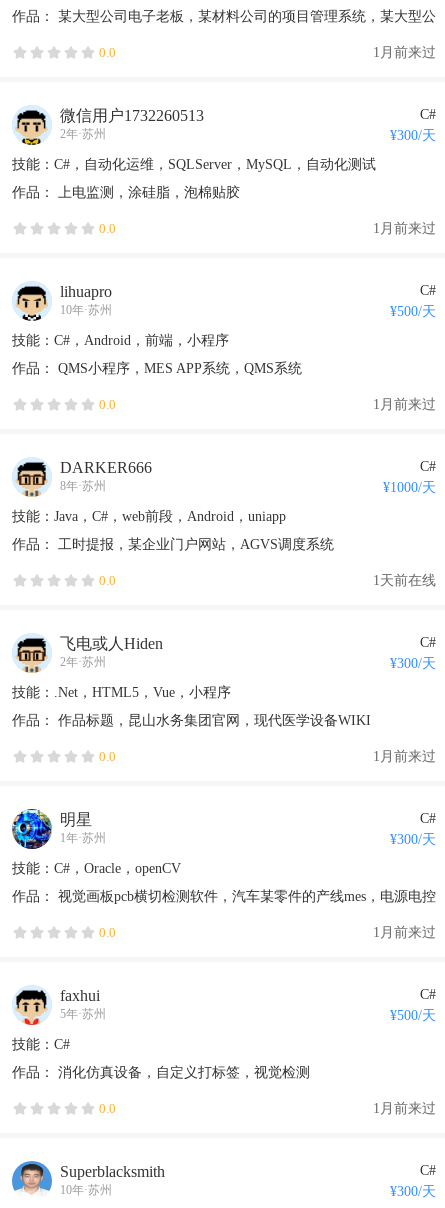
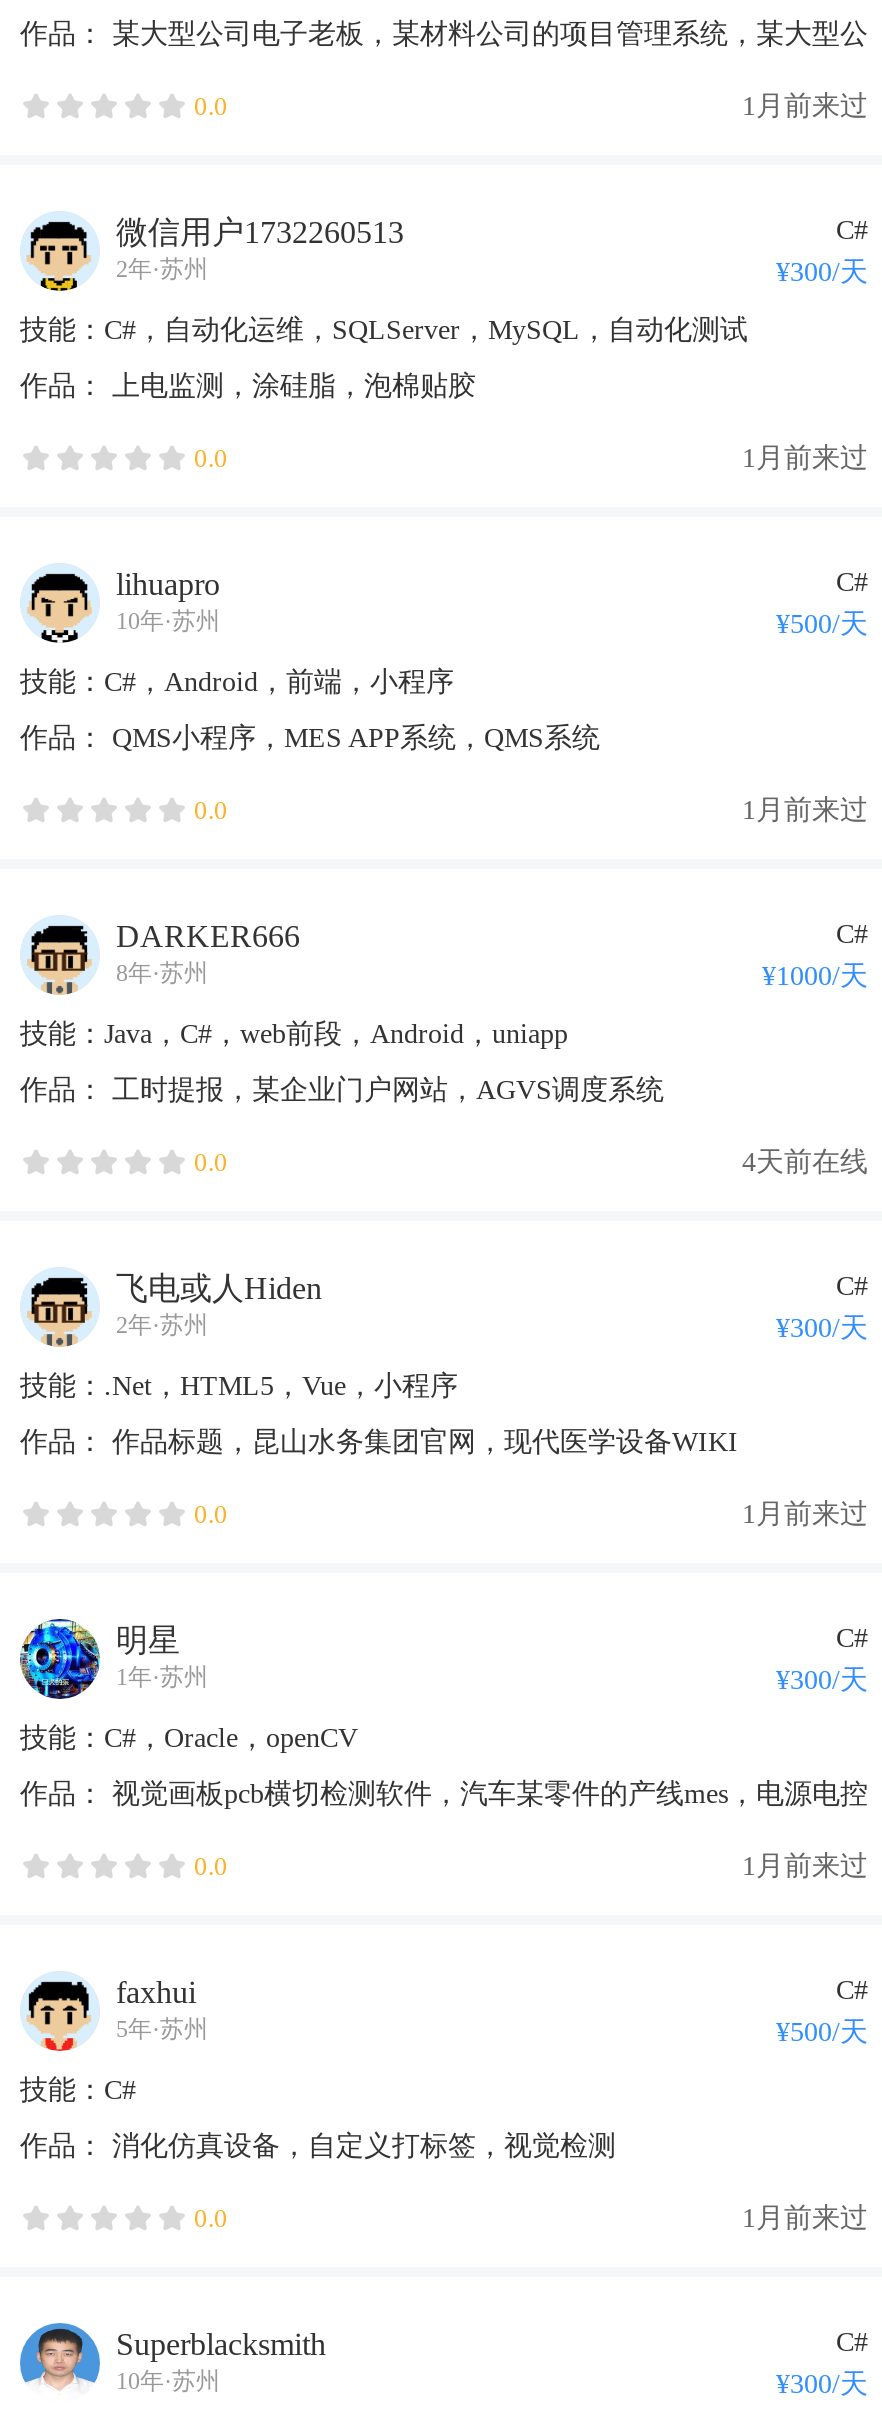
[373,572,436,587] 1天前在线 -> [742,1146,868,1176] 4天前在线

